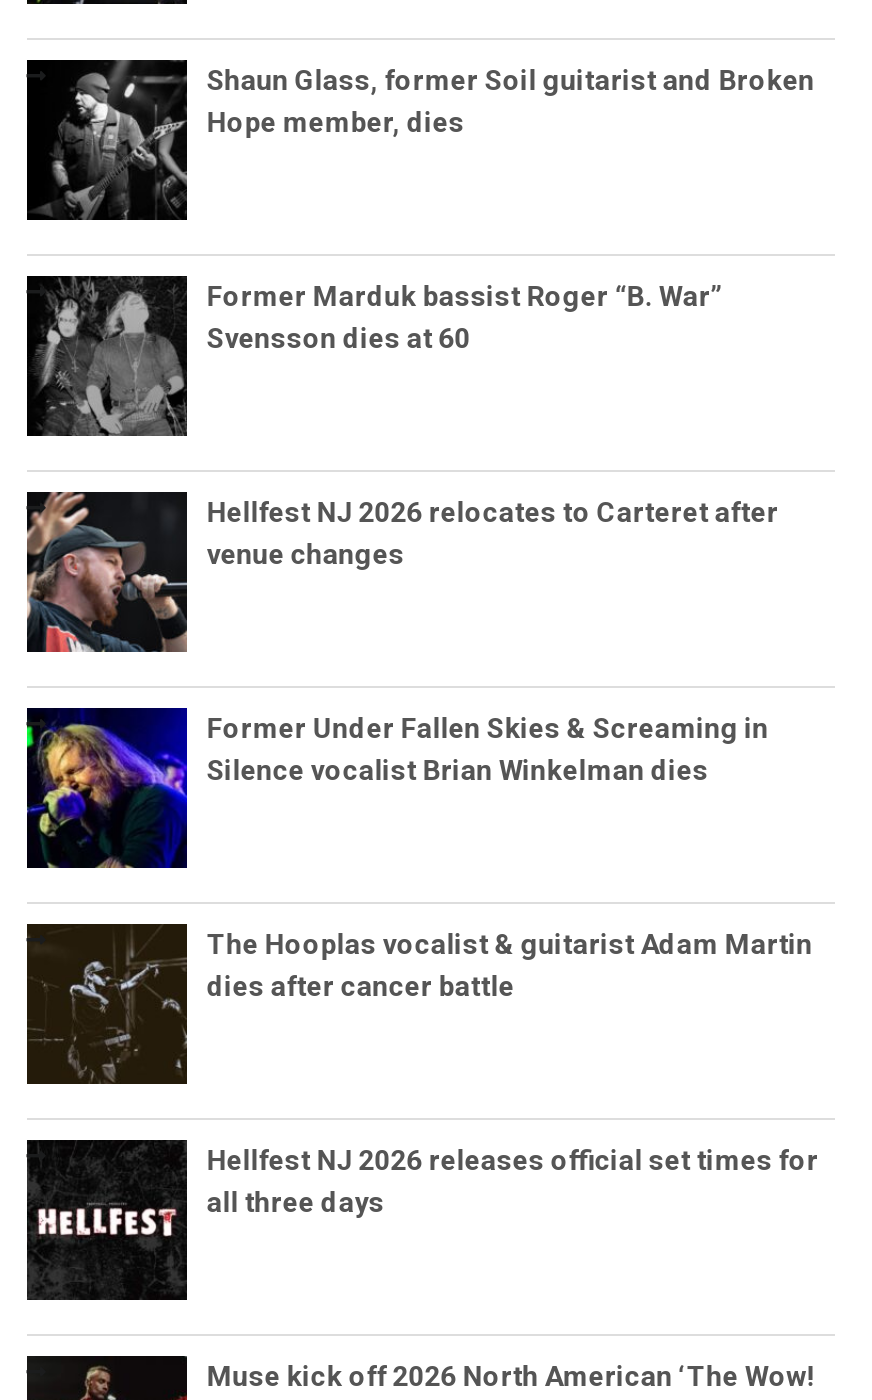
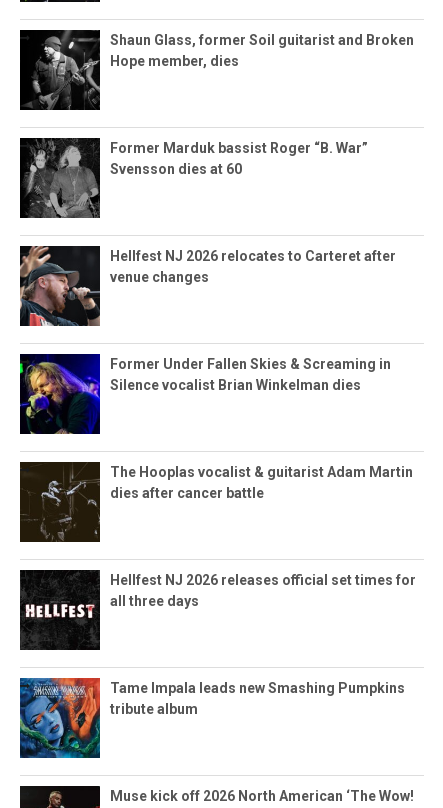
none -> [19,677,405,759] [image] | Tame Impala leads new Smashing Pumpkins | tribute album

